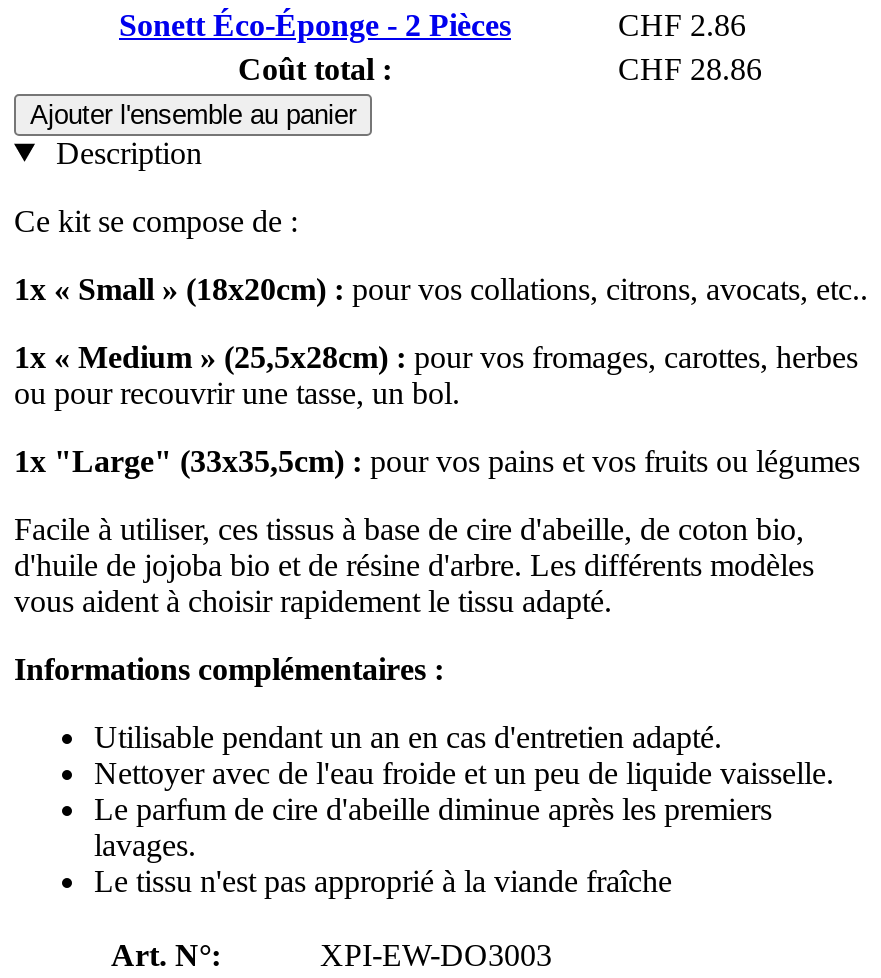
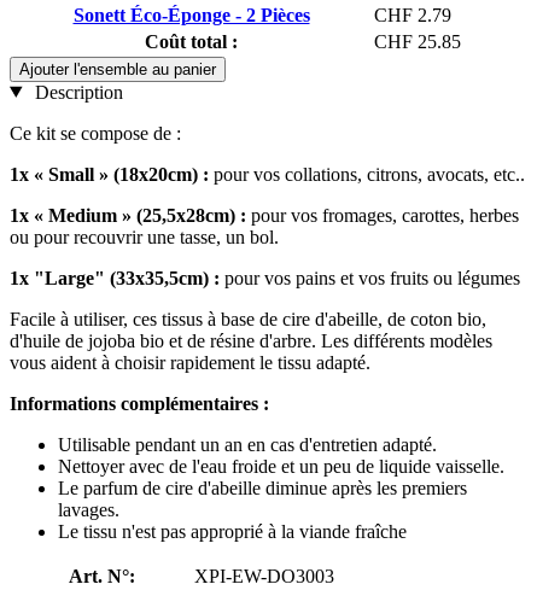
[618,7,746,41] CHF 2.86 -> [374,4,451,25] CHF 2.79
[618,51,762,85] CHF 28.86 -> [374,31,461,52] CHF 25.85

